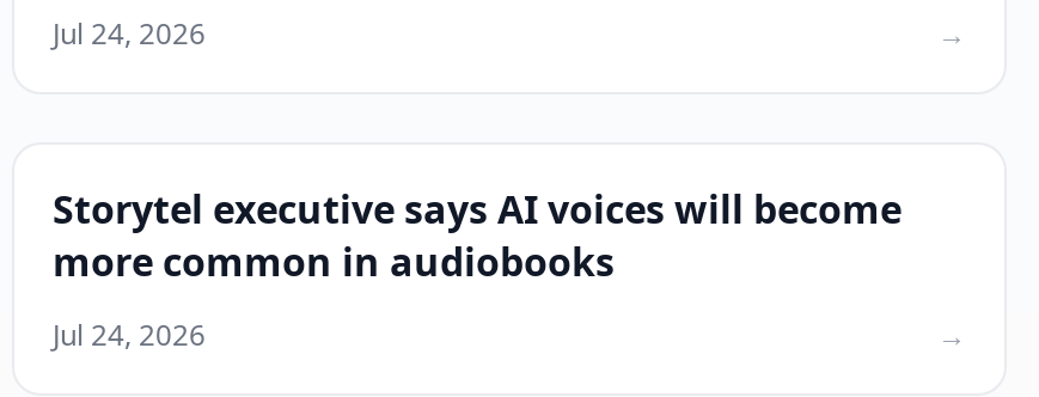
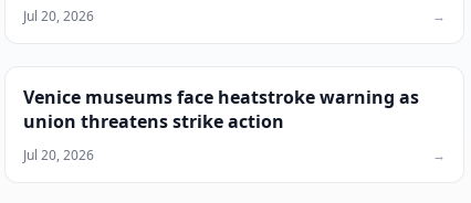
[53,13,206,54] Jul 24, 2026 -> [23,7,94,25] Jul 20, 2026
[53,183,902,288] Storytel executive says AI voices will become | more common in audiobooks -> [23,85,419,133] Venice museums face heatstroke warning as | union threatens strike action
[53,314,206,355] Jul 24, 2026 -> [23,146,94,164] Jul 20, 2026

